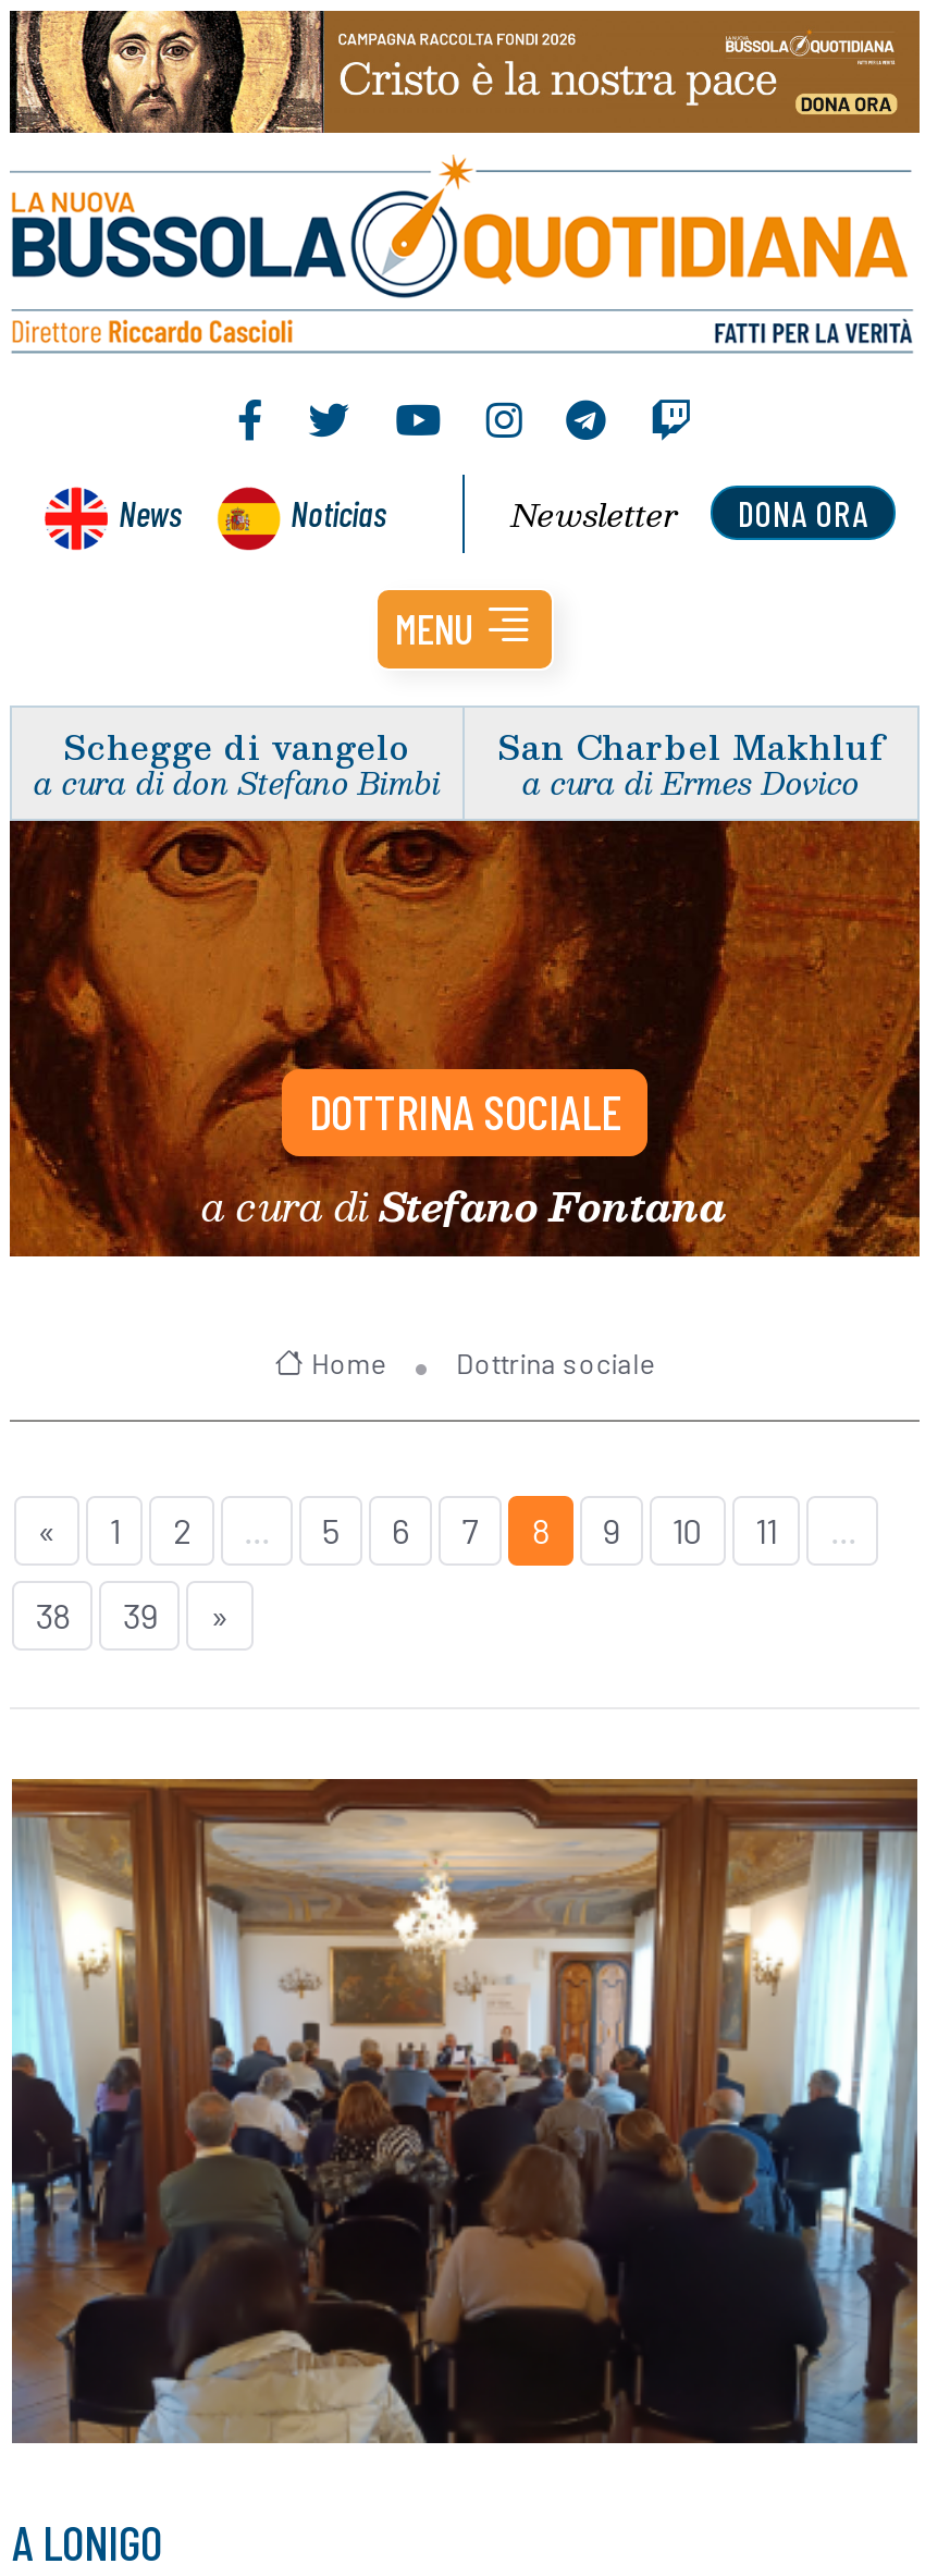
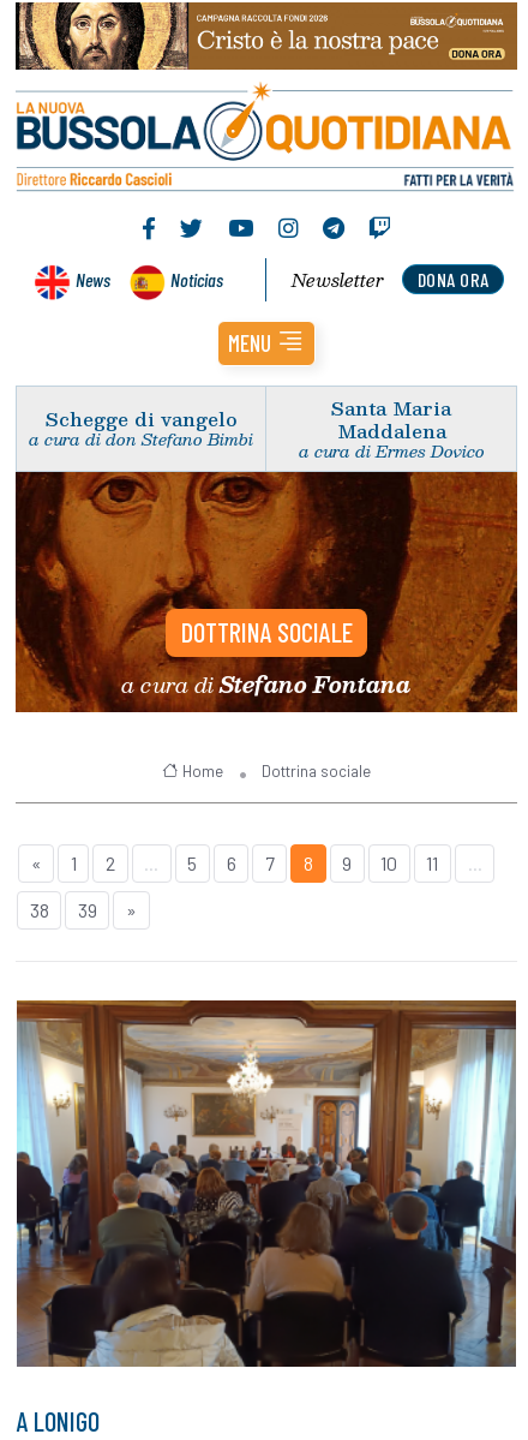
[497,718,885,772] San Charbel Makhluf -> [331,392,451,445] Santa Maria | Maddalena

